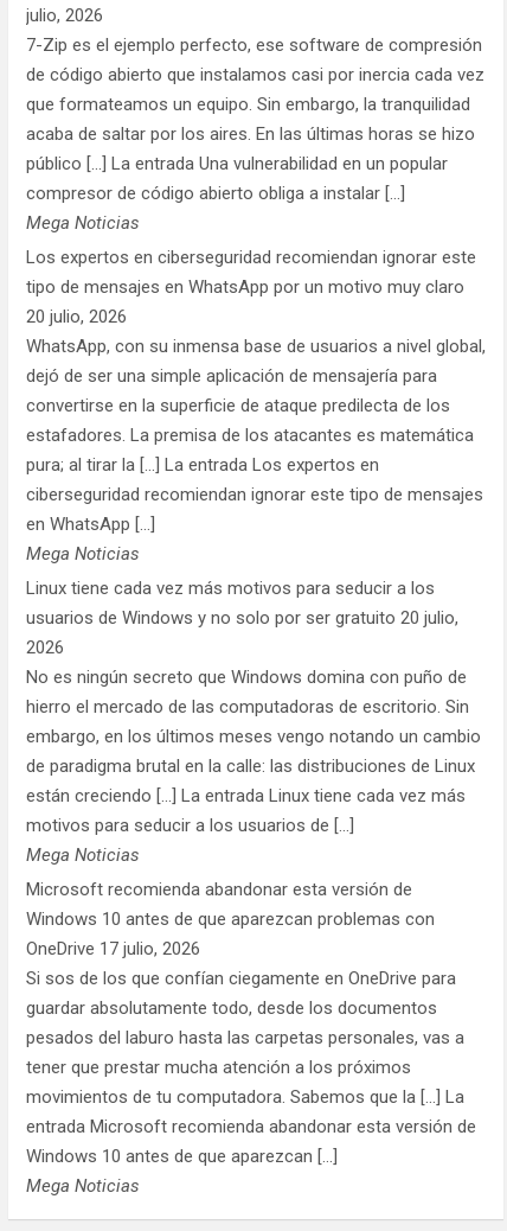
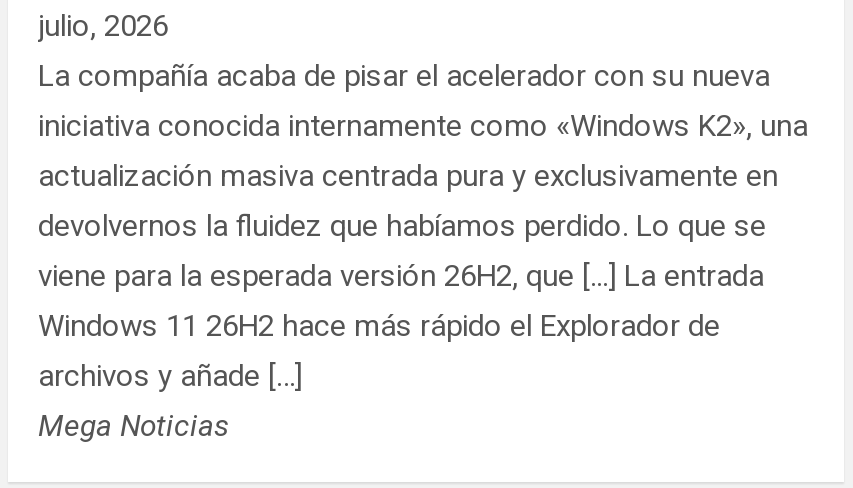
[26,35,486,1167] 7-Zip es el ejemplo perfecto, ese software de compresión | de código abierto que instalamos casi por inercia cada vez | que formateamos un equipo. Sin embargo, la tranquilidad | acaba de saltar por los aires. En las últimas horas se hizo | público [...] La entrada Una vulnerabilidad en un popular | compresor de código abierto obliga a instalar […] | Mega Noticias | Los expertos en ciberseguridad recomiendan ignorar este | tipo de mensajes en WhatsApp por un motivo muy claro | 20 julio, 2026 | WhatsApp, con su inmensa base de usuarios a nivel global, | dejó de ser una simple aplicación de mensajería para | convertirse en la superficie de ataque predilecta de los | estafadores. La premisa de los atacantes es matemática | pura; al tirar la [...] La entrada Los expertos en | ciberseguridad recomiendan ignorar este tipo de mensajes | en WhatsApp […] | Mega Noticias | Linux tiene cada vez más motivos para seducir a los | usuarios de Windows y no solo por ser gratuito 20 julio, | 2026 | No es ningún secreto que Windows domina con puño de | hierro el mercado de las computadoras de escritorio. Sin | embargo, en los últimos meses vengo notando un cambio | de paradigma brutal en la calle: las distribuciones de Linux | están creciendo [...] La entrada Linux tiene cada vez más | motivos para seducir a los usuarios de […] | Mega Noticias | Microsoft recomienda abandonar esta versión de | Windows 10 antes de que aparezcan problemas con | OneDrive 17 julio, 2026 | Si sos de los que confían ciegamente en OneDrive para | guardar absolutamente todo, desde los documentos | pesados del laburo hasta las carpetas personales, vas a | tener que prestar mucha atención a los próximos | movimientos de tu computadora. Sabemos que la [...] La | entrada Microsoft recomienda abandonar esta versión de | Windows 10 antes de que aparezcan […] -> [38,59,808,395] La compañía acaba de pisar el acelerador con su nueva | iniciativa conocida internamente como «Windows K2», una | actualización masiva centrada pura y exclusivamente en | devolvernos la fluidez que habíamos perdido. Lo que se | viene para la esperada versión 26H2, que [...] La entrada | Windows 11 26H2 hace más rápido el Explorador de | archivos y añade […]

